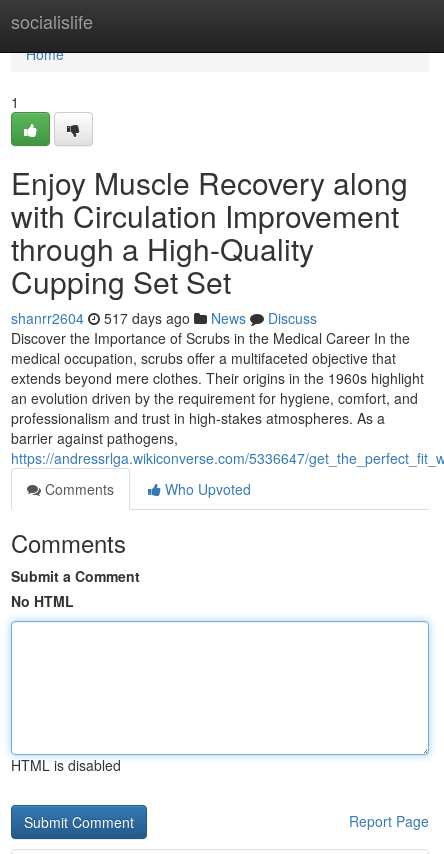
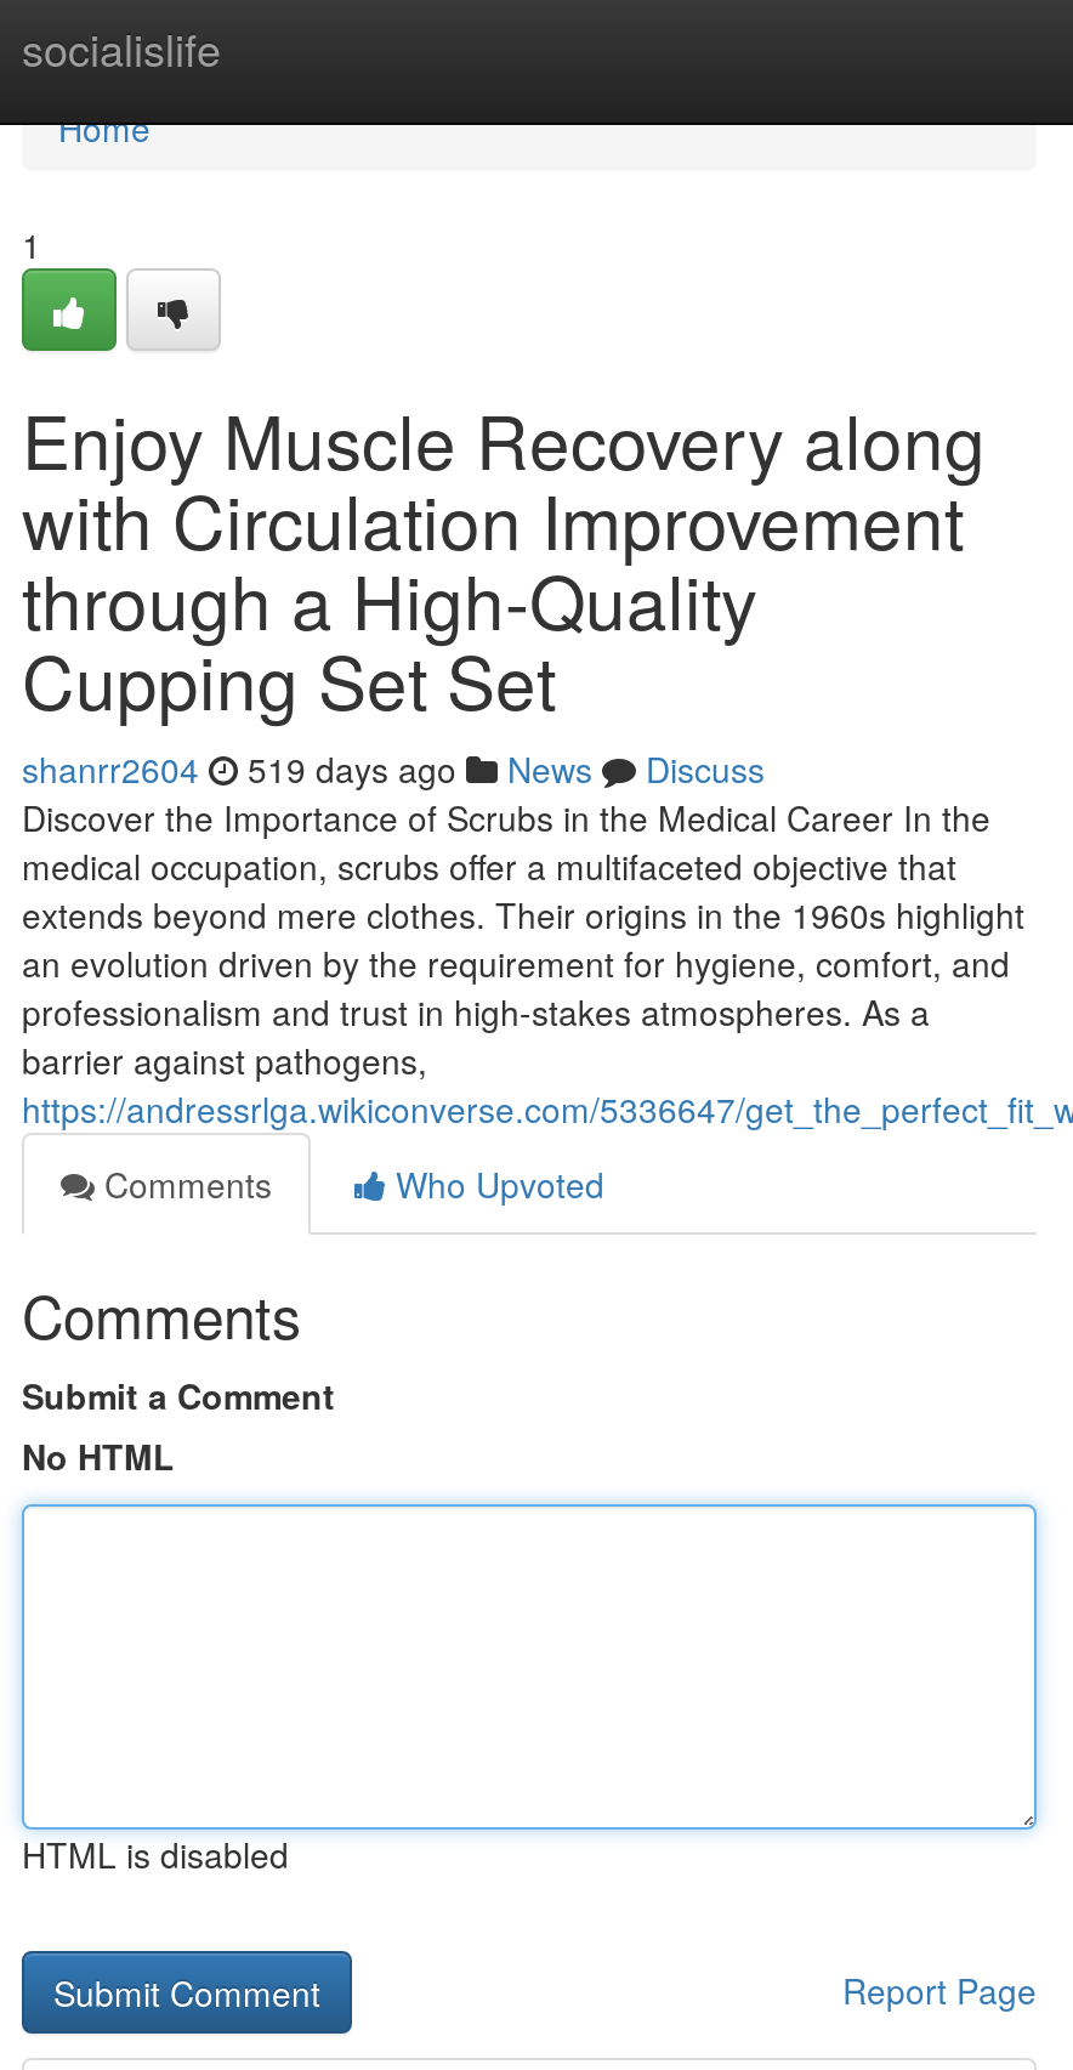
[11,308,317,328] shanrr2604 517 days ago News Discuss -> [22,744,765,793] shanrr2604 519 days ago News Discuss

